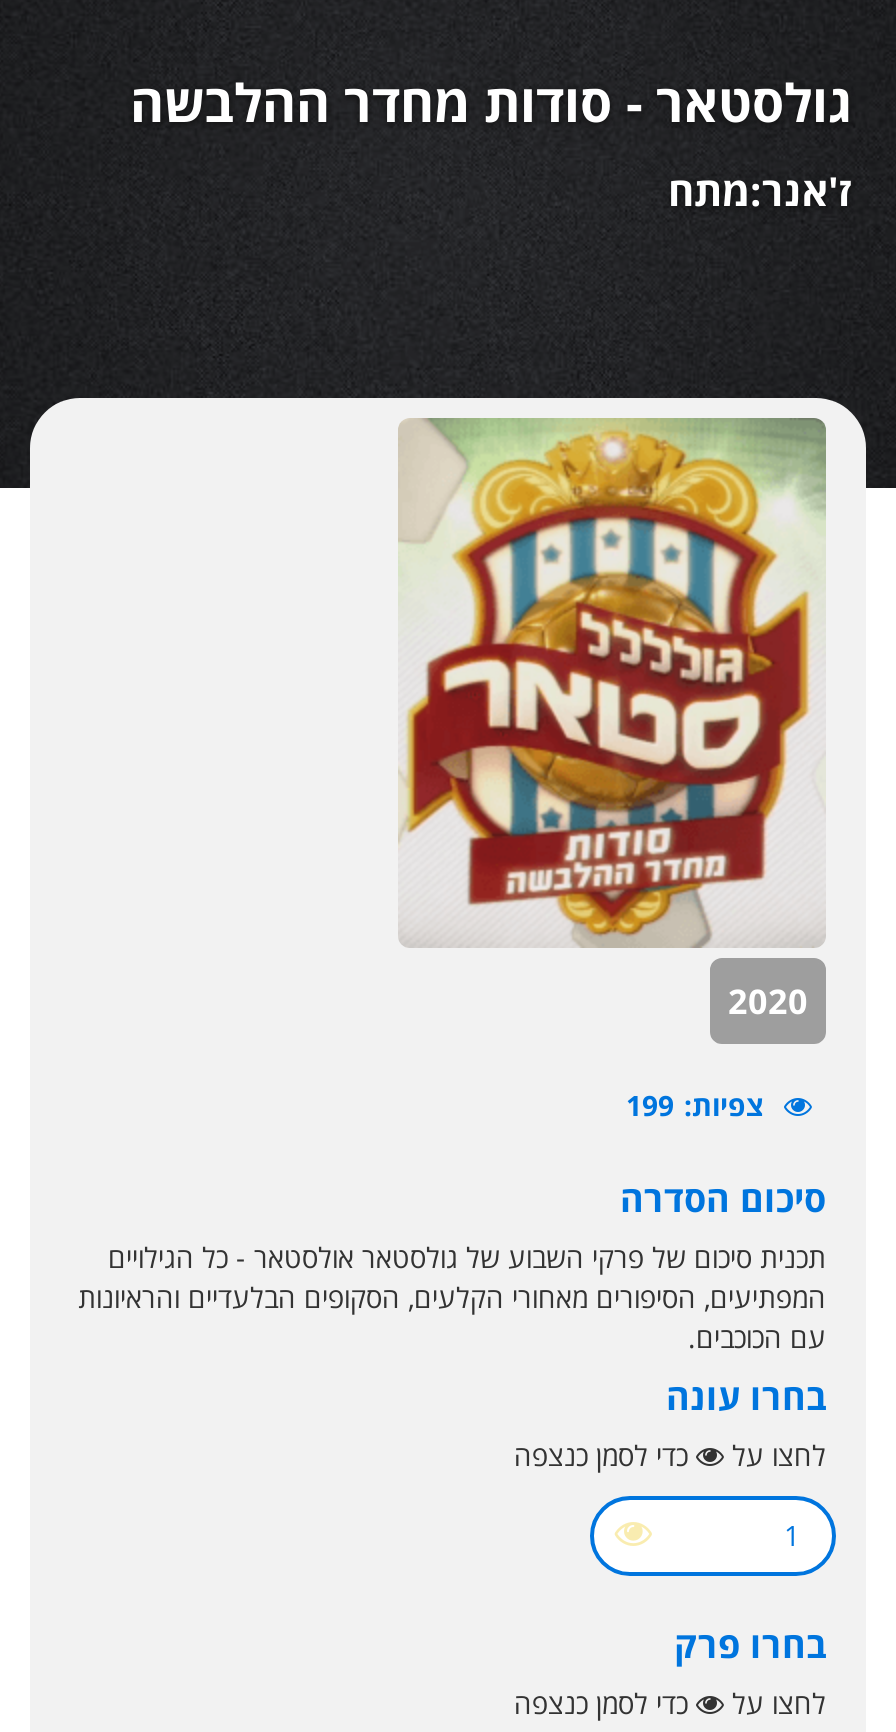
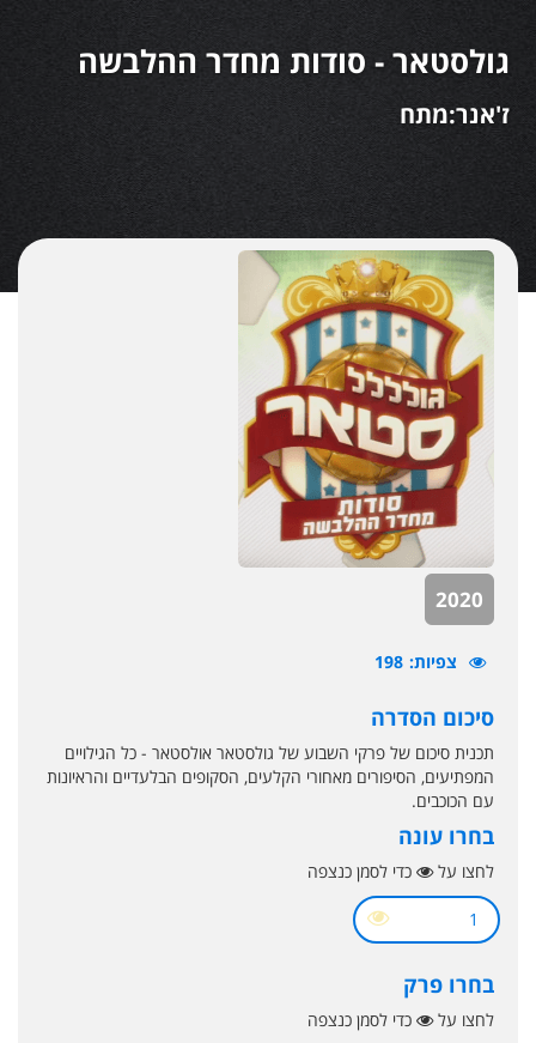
[628,1086,766,1124] צפיות 199 -> [376,650,458,673] צפיות 198

